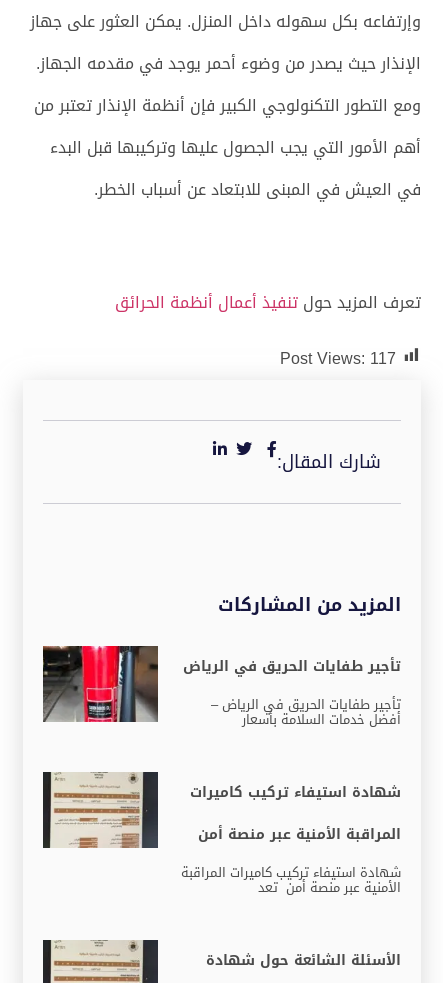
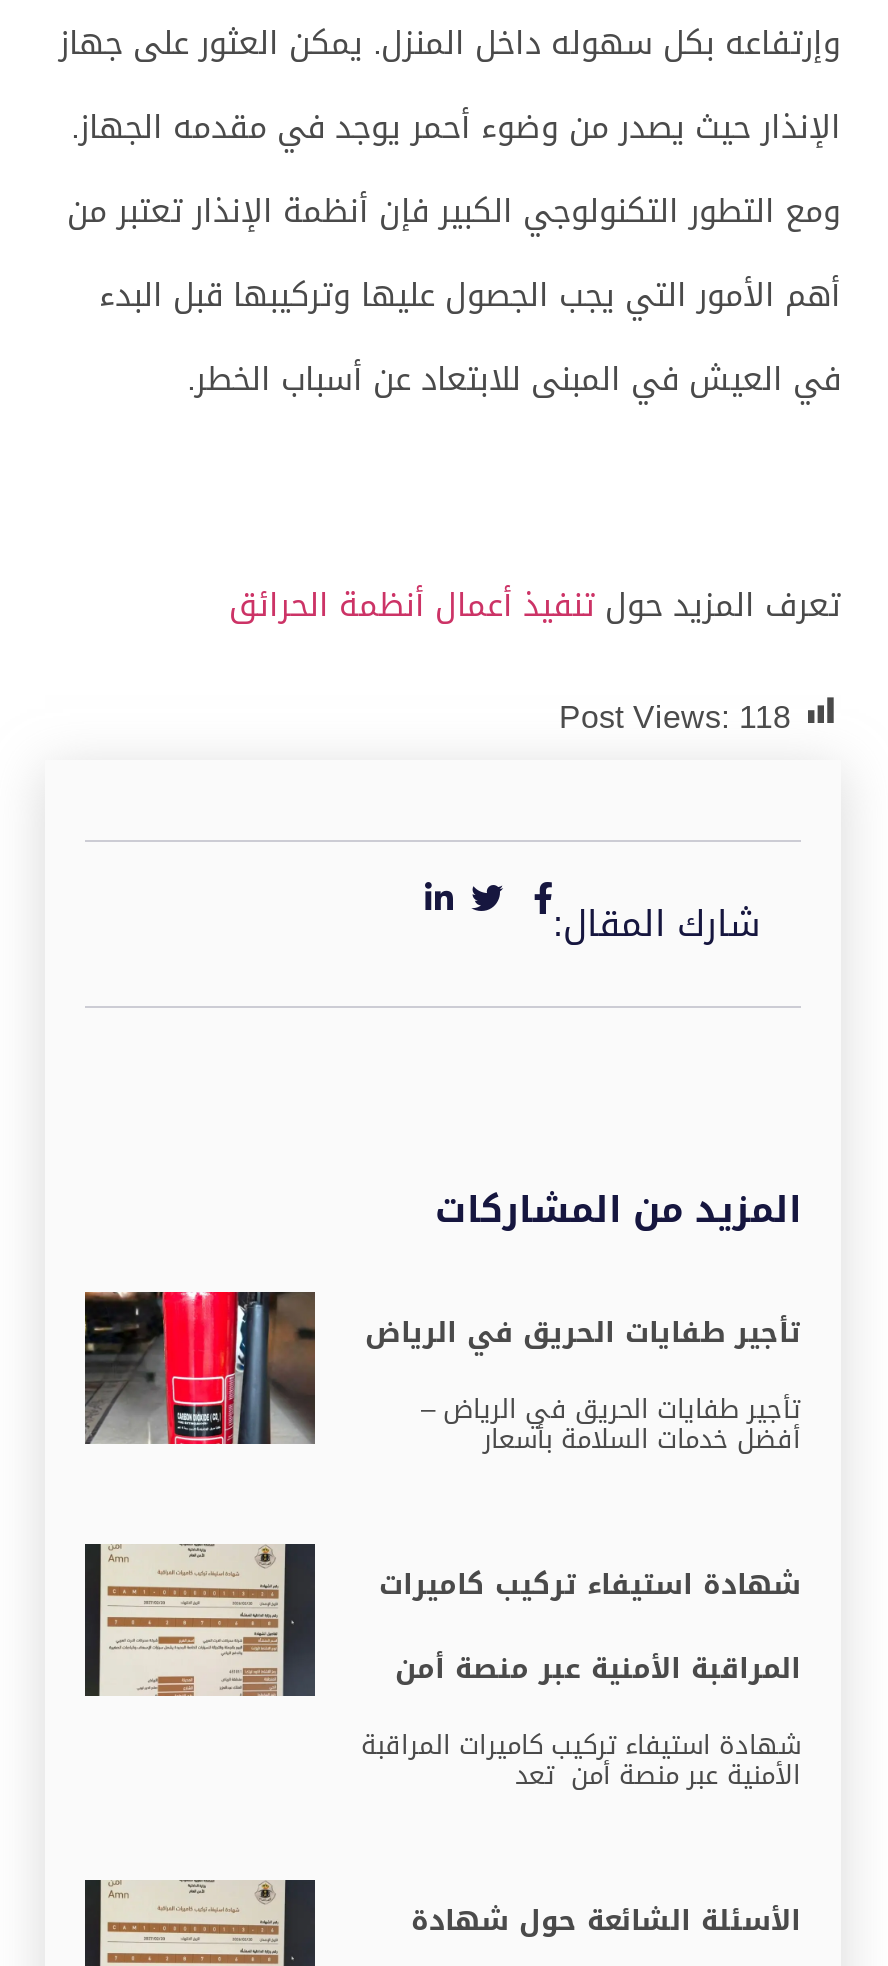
[280,343,396,374] Post Views: 117 -> [559,687,791,749] Post Views: 118

